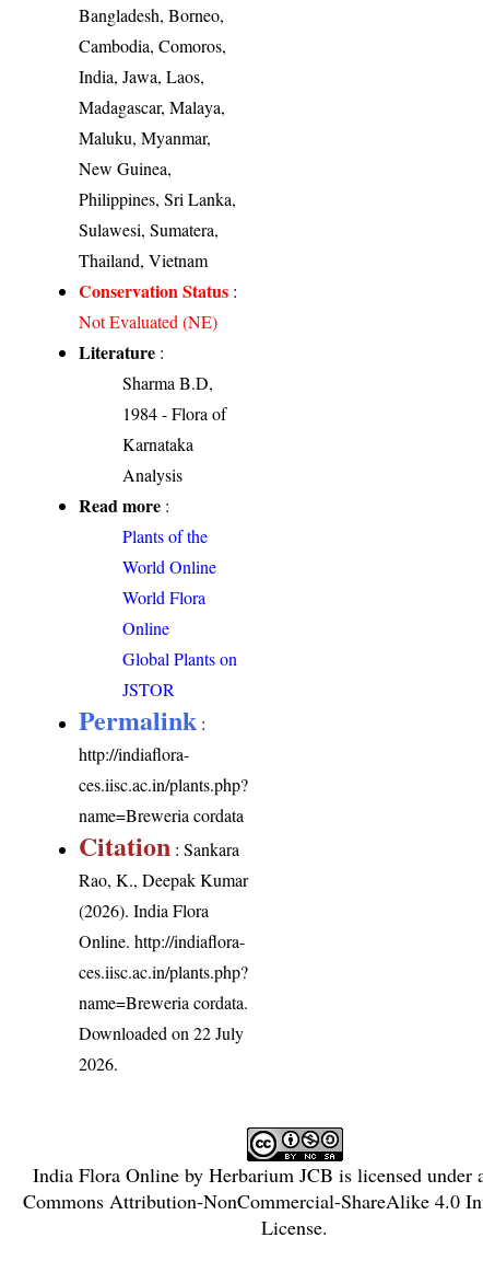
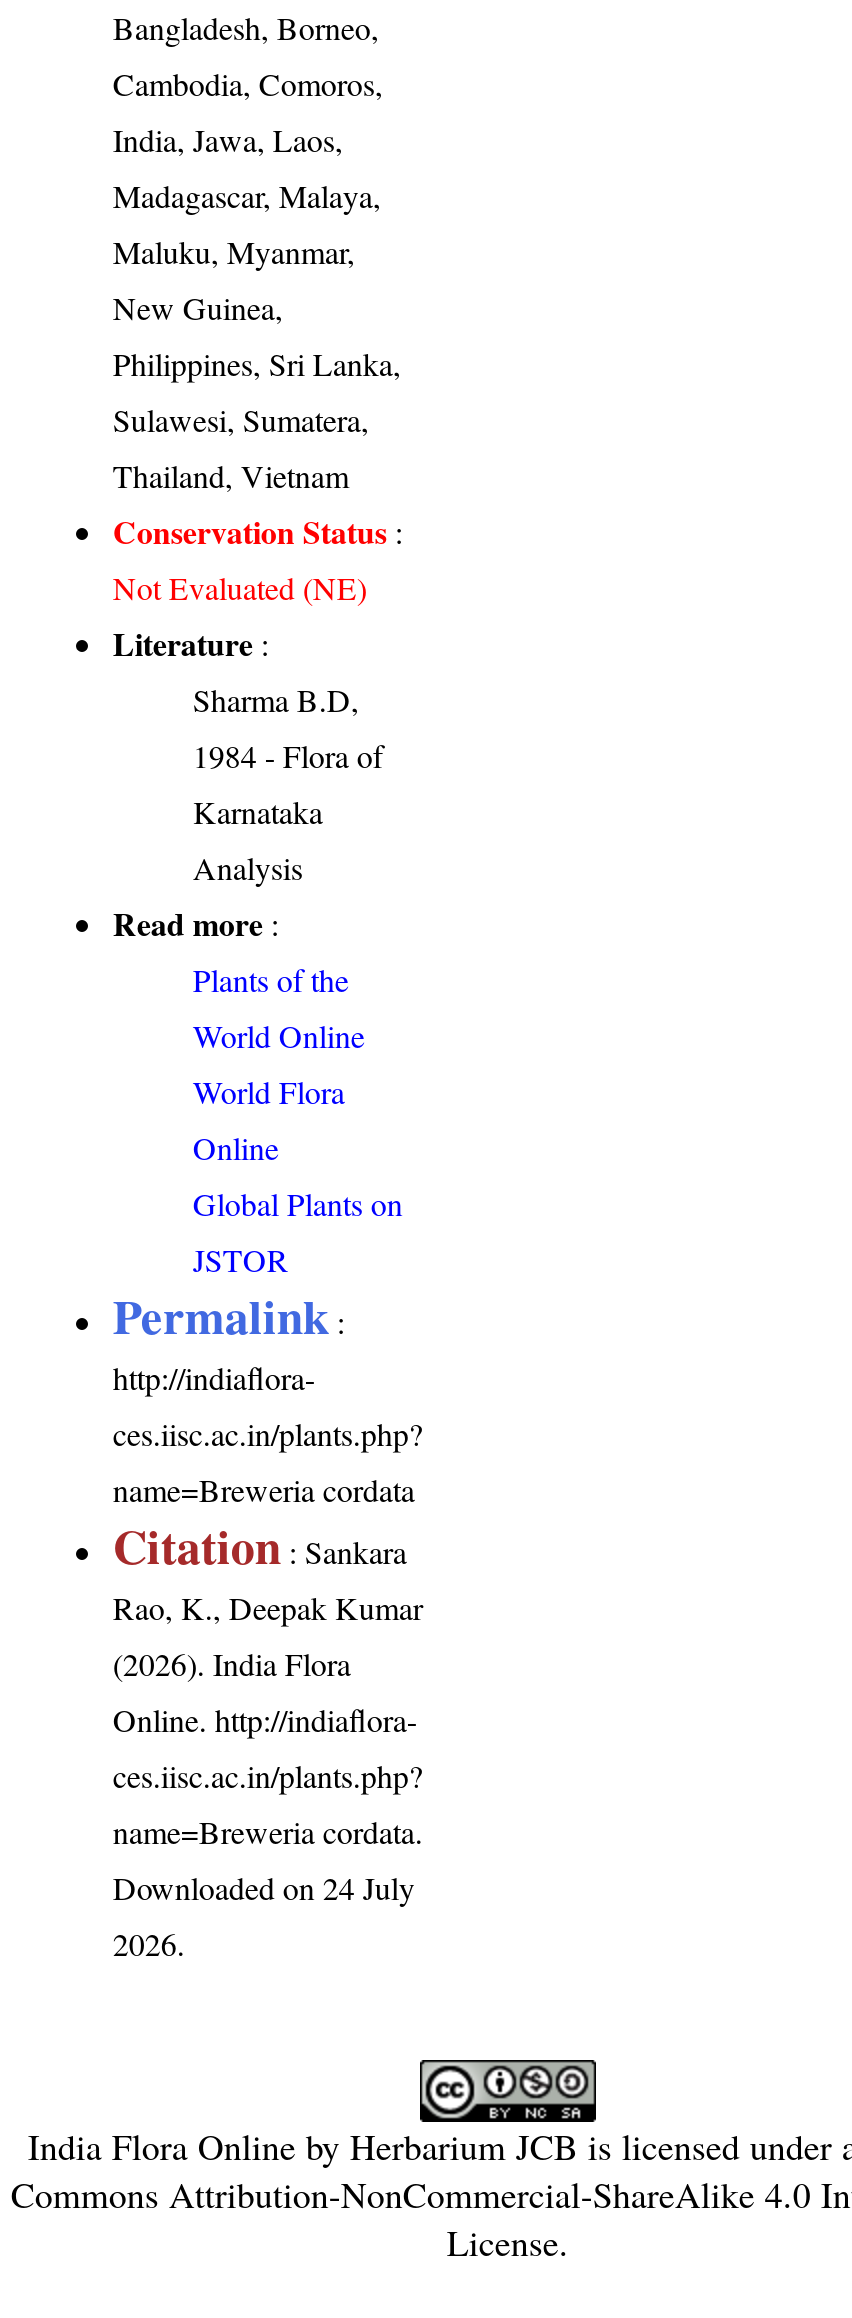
[79,1022,244,1045] Downloaded on 22 July -> [113,1867,415,1909] Downloaded on 24 July

